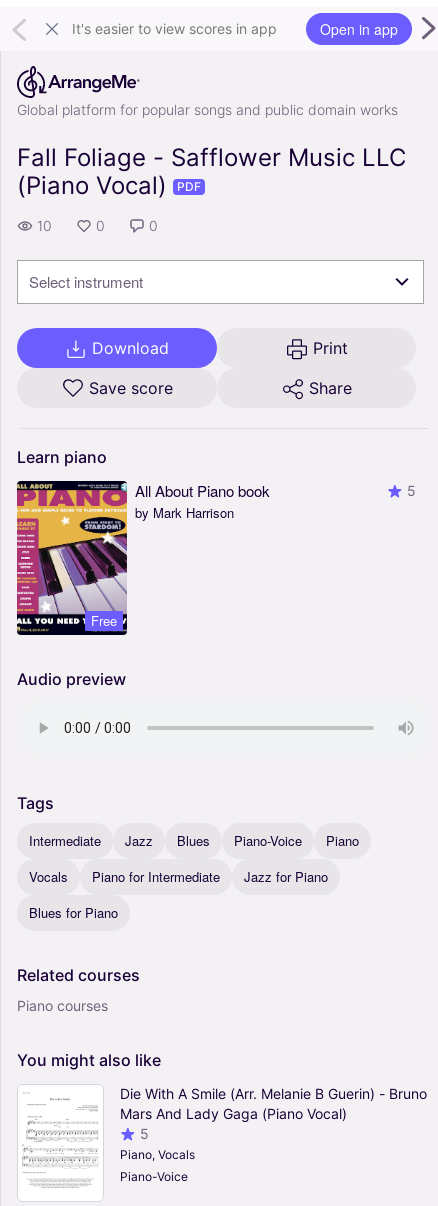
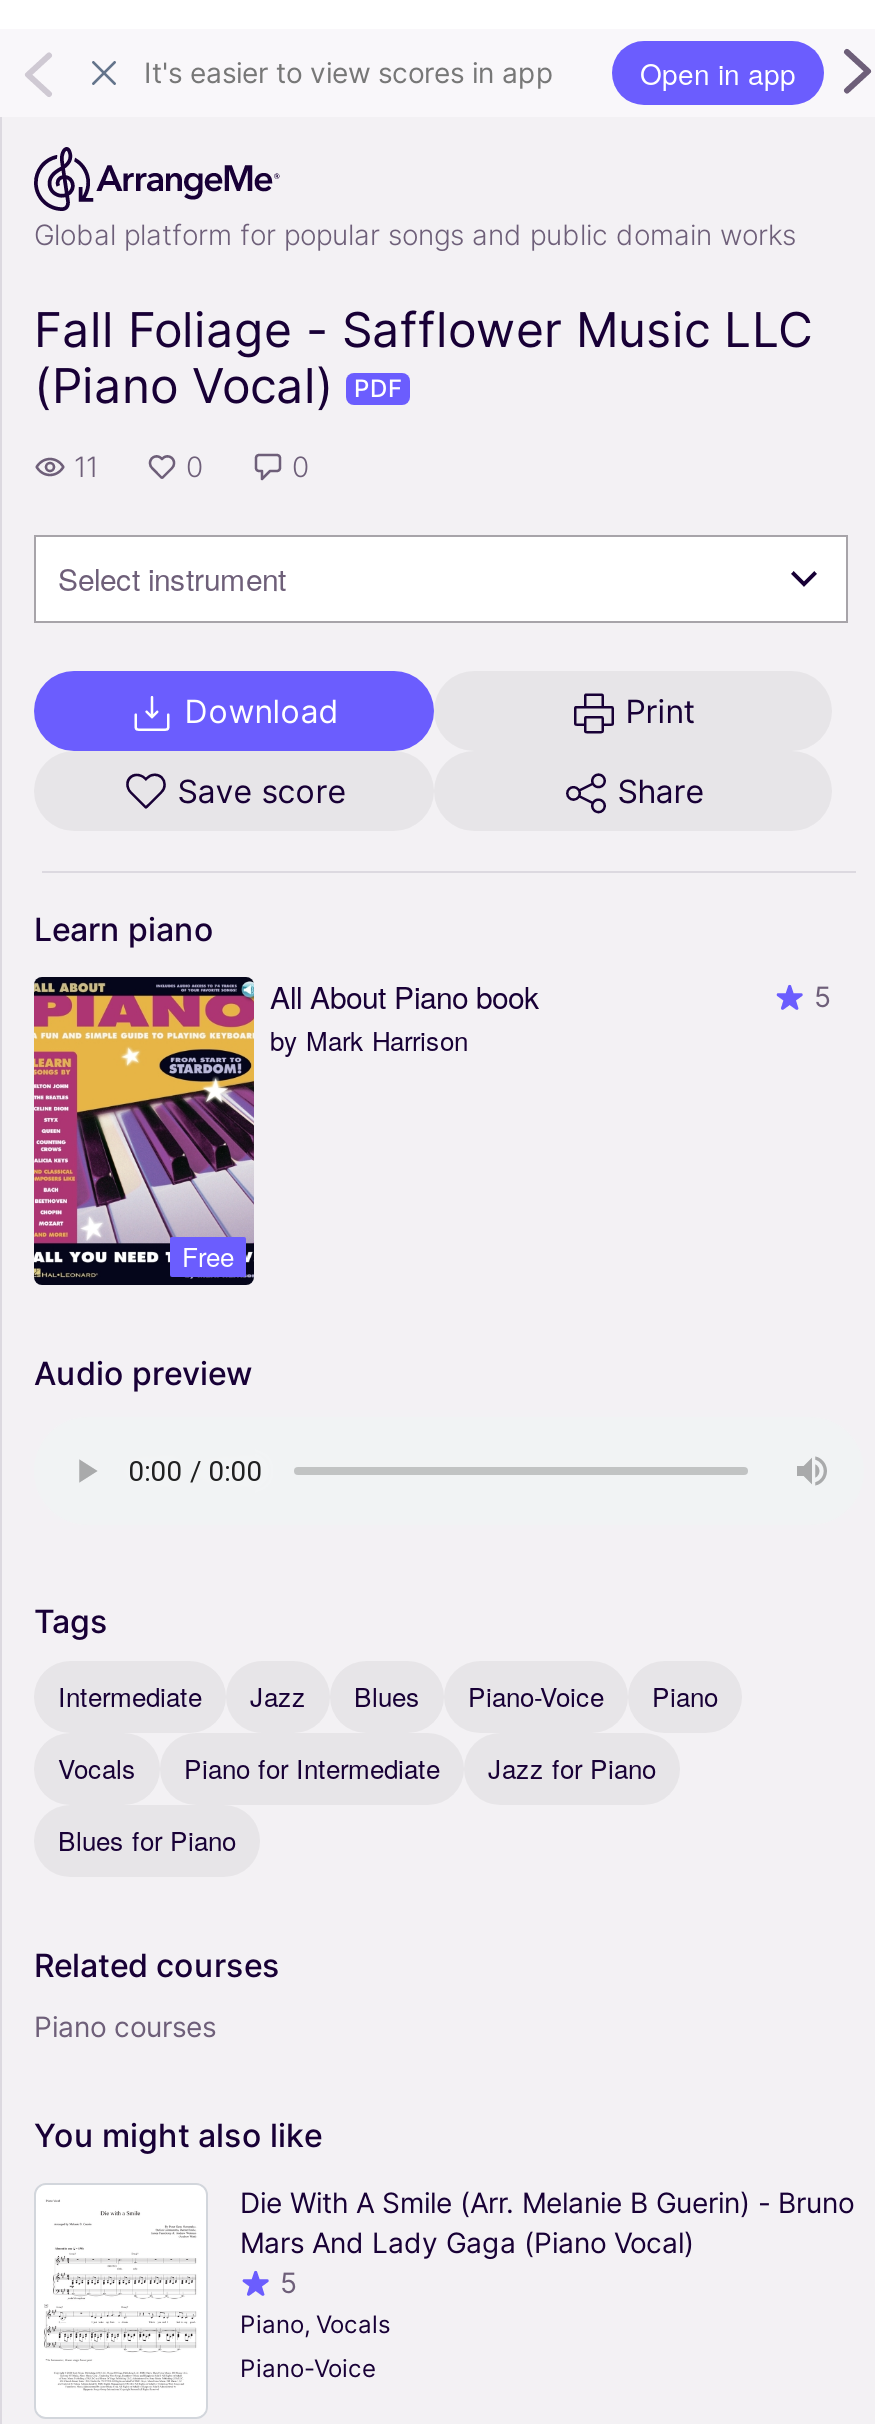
[37,217,52,234] 10 -> [74,450,98,484] 11

